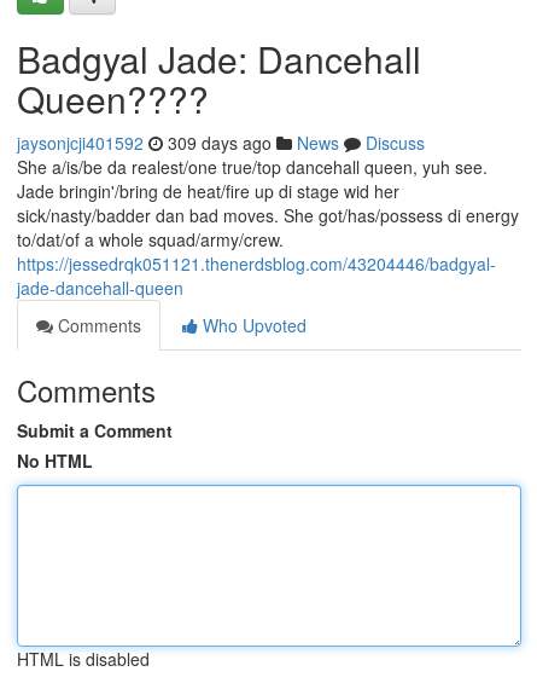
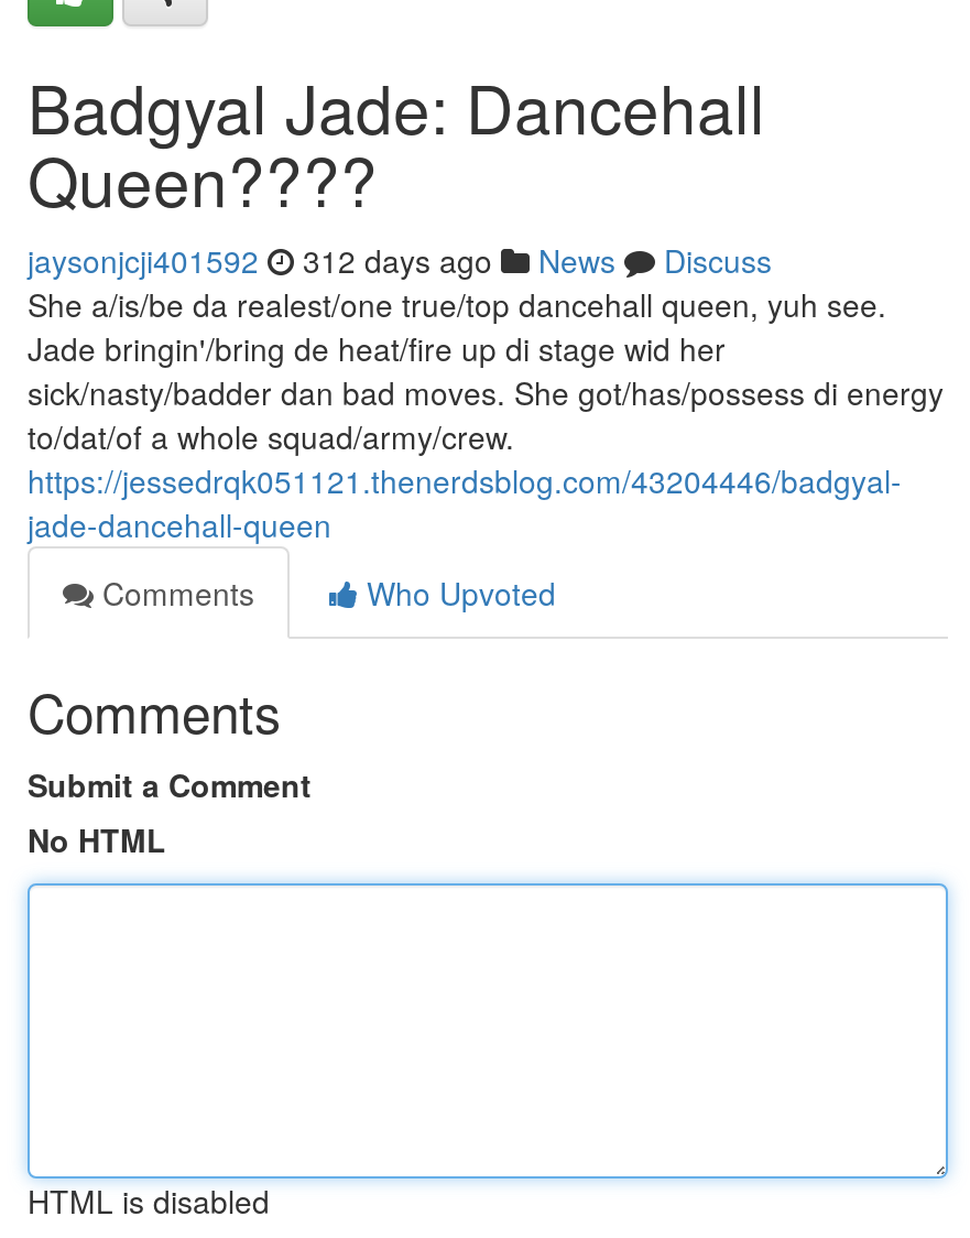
[17,131,425,155] jaysonjcji401592 309 days ago News Discuss -> [28,238,772,282] jaysonjcji401592 312 days ago News Discuss

